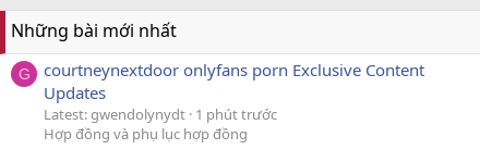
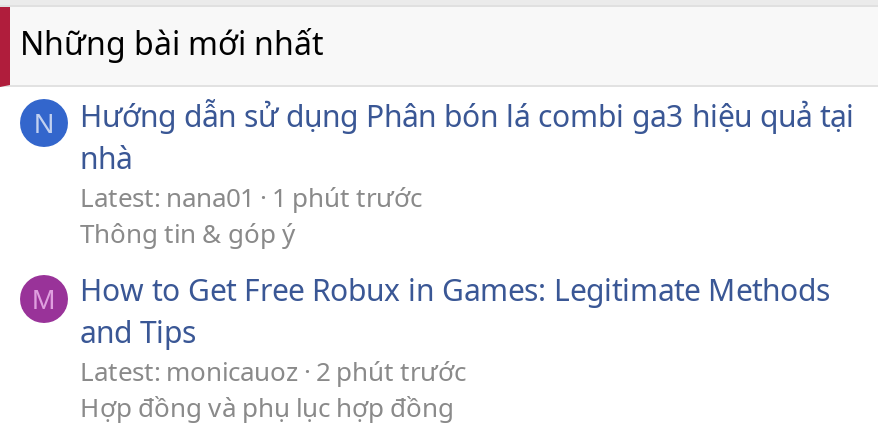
[18,58,424,124] G | courtneynextdoor onlyfans porn Exclusive Content | Updates | Latest: gwendolynydt 1 phút trước -> [32,94,854,389] N | Hướng dẫn sử dụng Phân bón lá combi ga3 hiệu quả tại | nhà | Latest: nana01 1 phút trước | Thông tin & góp ý | M | How to Get Free Robux in Games: Legitimate Methods | and Tips | Latest: monicauoz 2 phút trước

